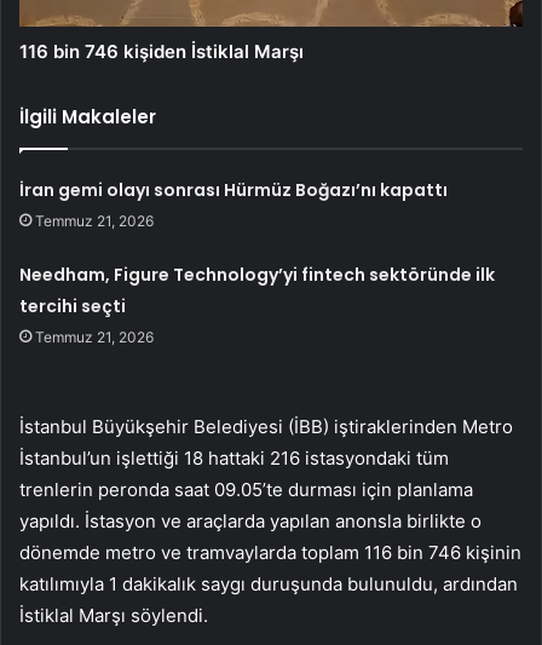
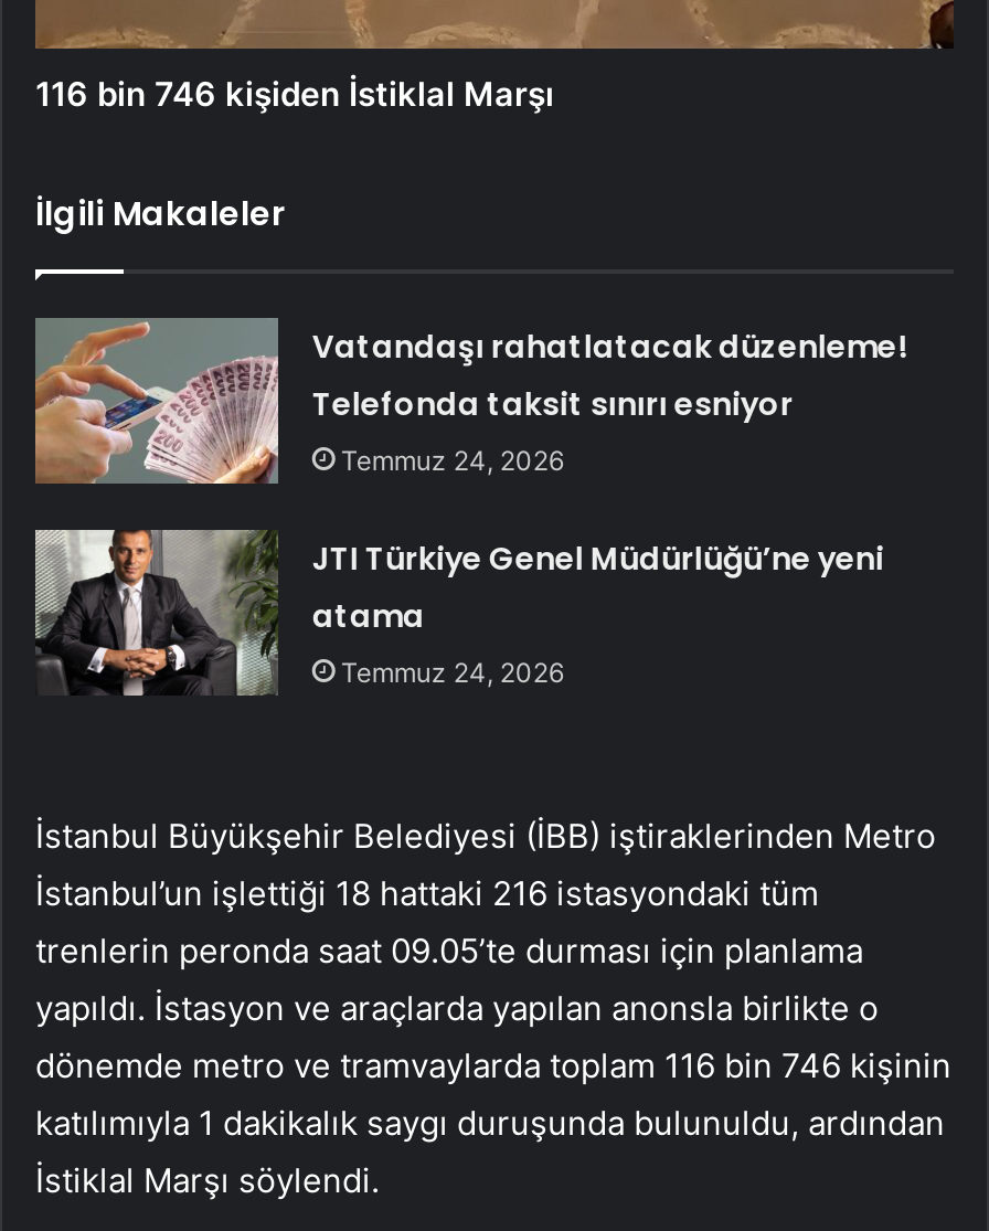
[20,177,448,229] İran gemi olayı sonrası Hürmüz Boğazı’nı kapattı | Temmuz 21, 2026 -> [312,324,906,476] Vatandaşı rahatlatacak düzenleme! | Telefonda taksit sınırı esniyor | Temmuz 24, 2026
[20,262,495,346] Needham, Figure Technology’yi fintech sektöründe ilk | tercihi seçti | Temmuz 21, 2026 -> [312,536,884,688] JTI Türkiye Genel Müdürlüğü’ne yeni | atama | Temmuz 24, 2026

